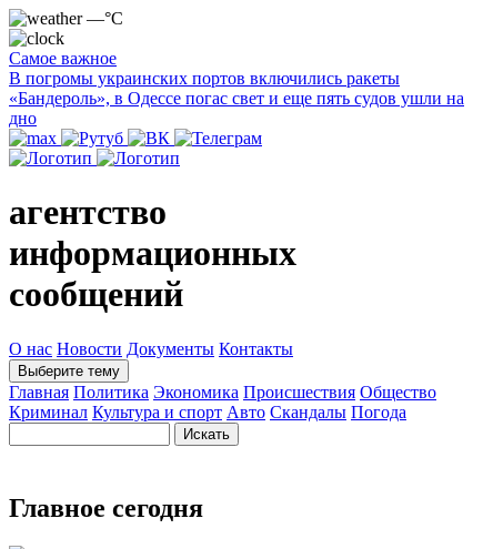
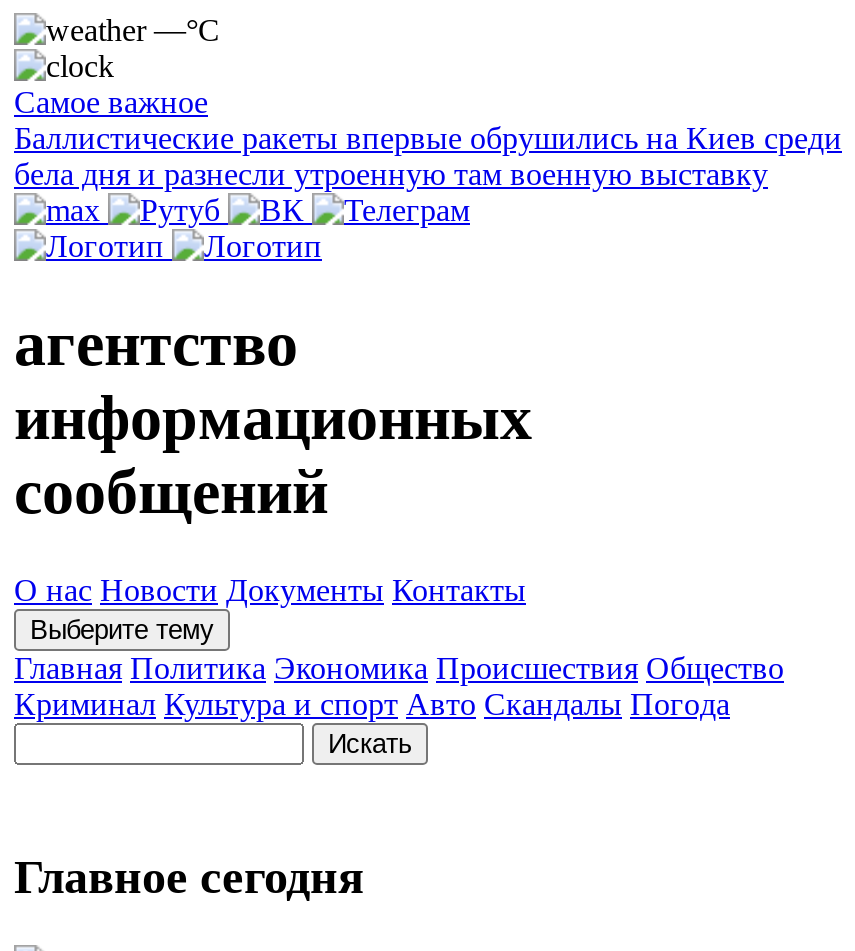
[9,69,464,128] В погромы украинских портов включились ракеты | «Бандероль», в Одессе погас свет и еще пять судов ушли на | дно -> [14,121,842,191] Баллистические ракеты впервые обрушились на Киев среди | бела дня и разнесли утроенную там военную выставку

